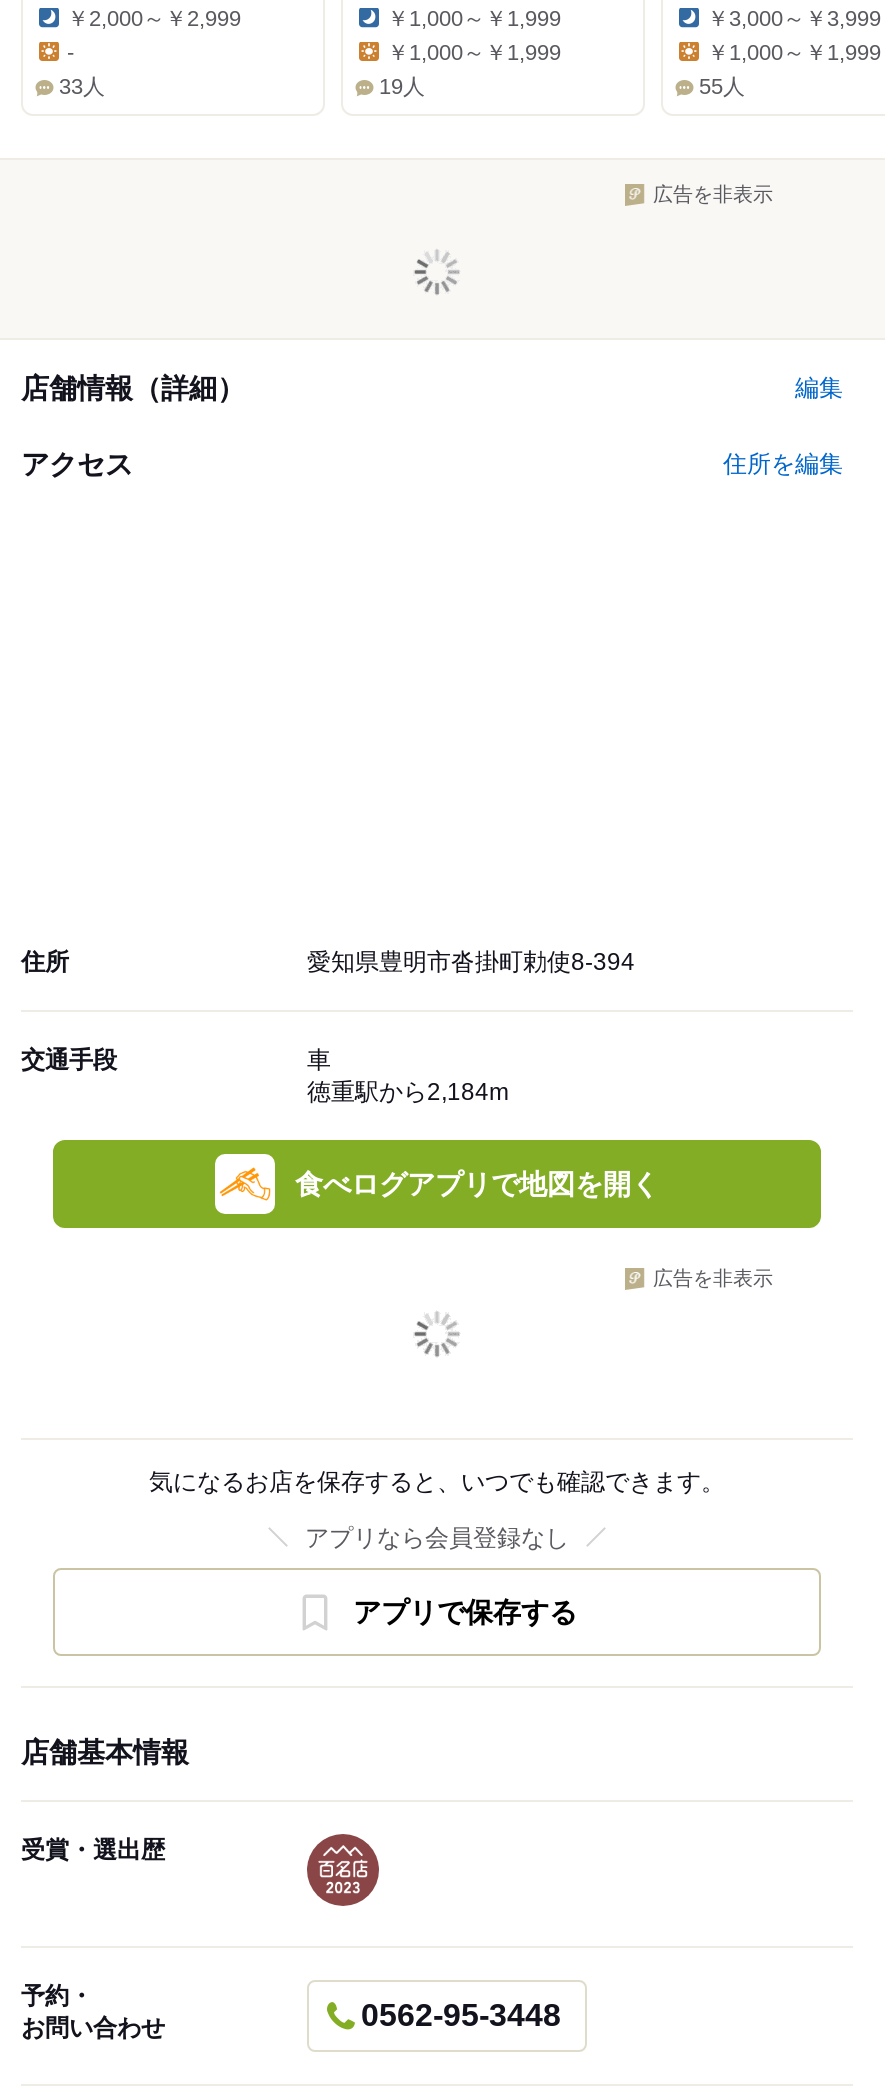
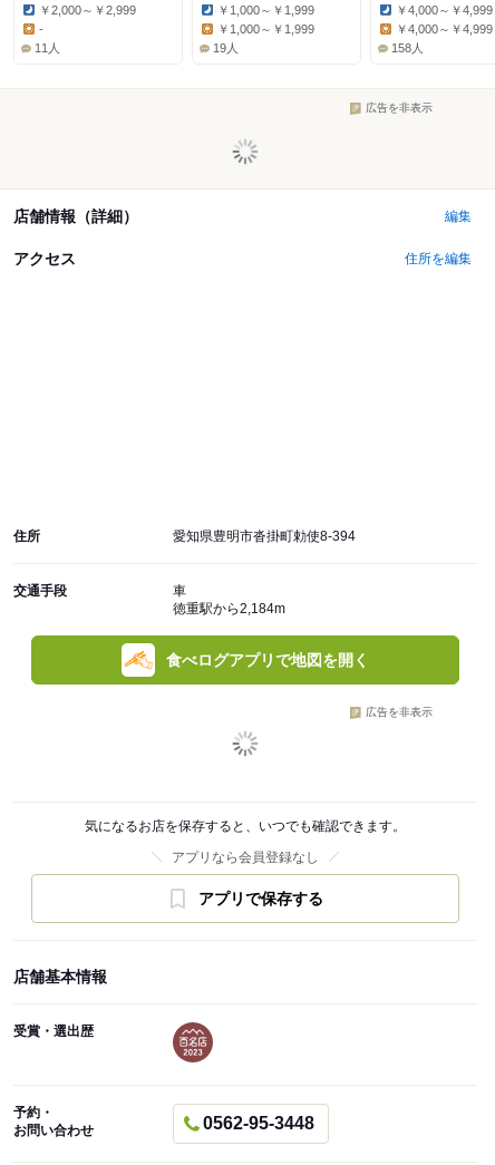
[707,7,881,31] ￥3,000～￥3,999 -> [396,4,493,17] ￥4,000～￥4,999
[707,41,881,65] ￥1,000～￥1,999 -> [396,23,493,36] ￥4,000～￥4,999
[59,75,105,99] 33人 -> [35,42,60,55] 11人
[699,75,745,99] 55人 -> [391,42,424,55] 158人

